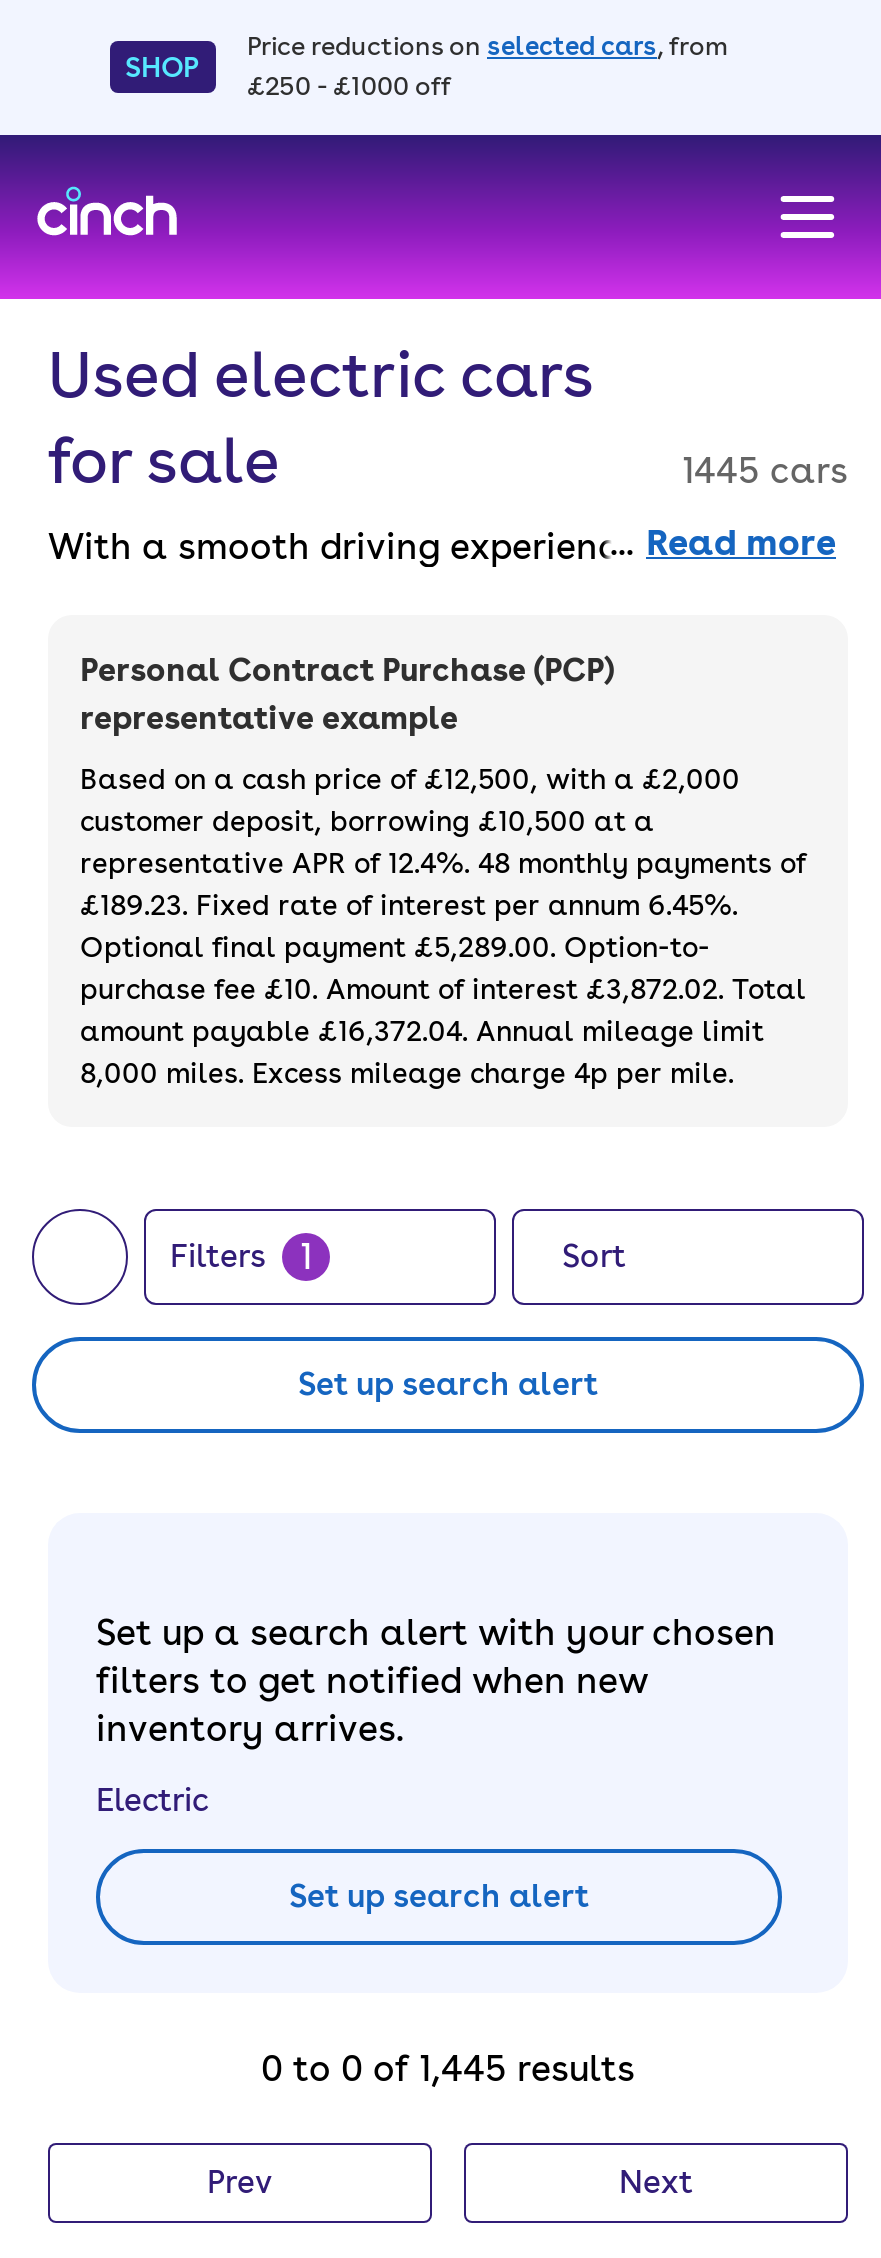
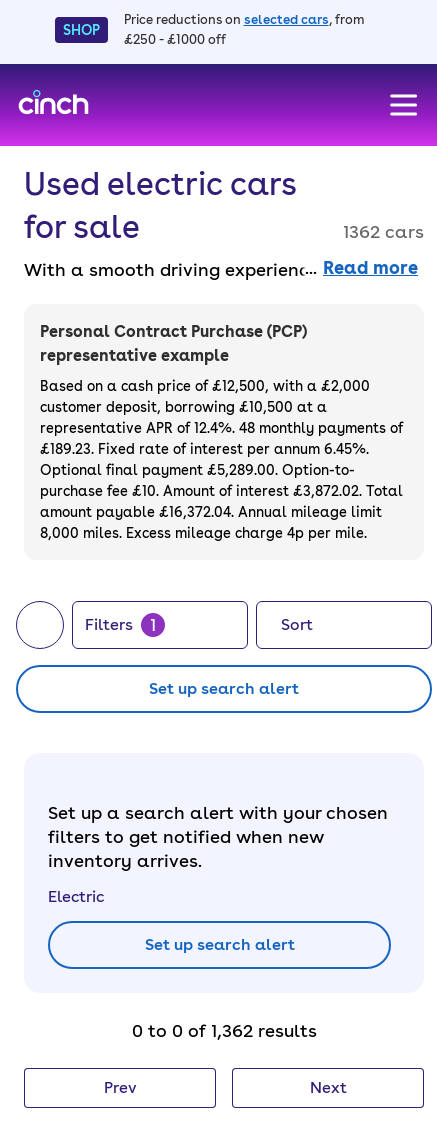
[682,449,848,491] 1445 cars -> [343,221,424,242] 1362 cars
[261,2047,635,2089] 0 to 0 of 1,445 results -> [131,1020,316,1041] 0 to 0 of 1,362 results

